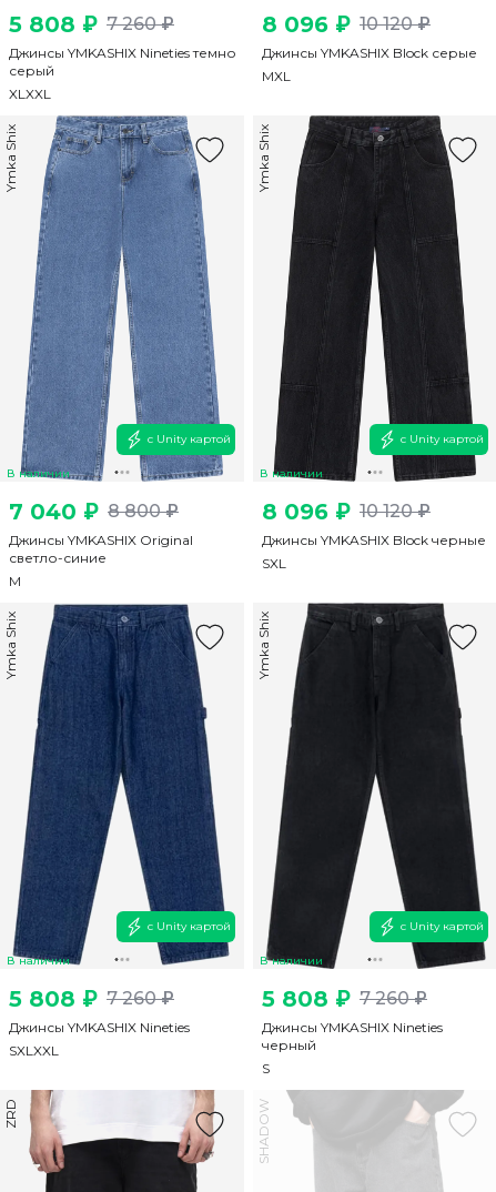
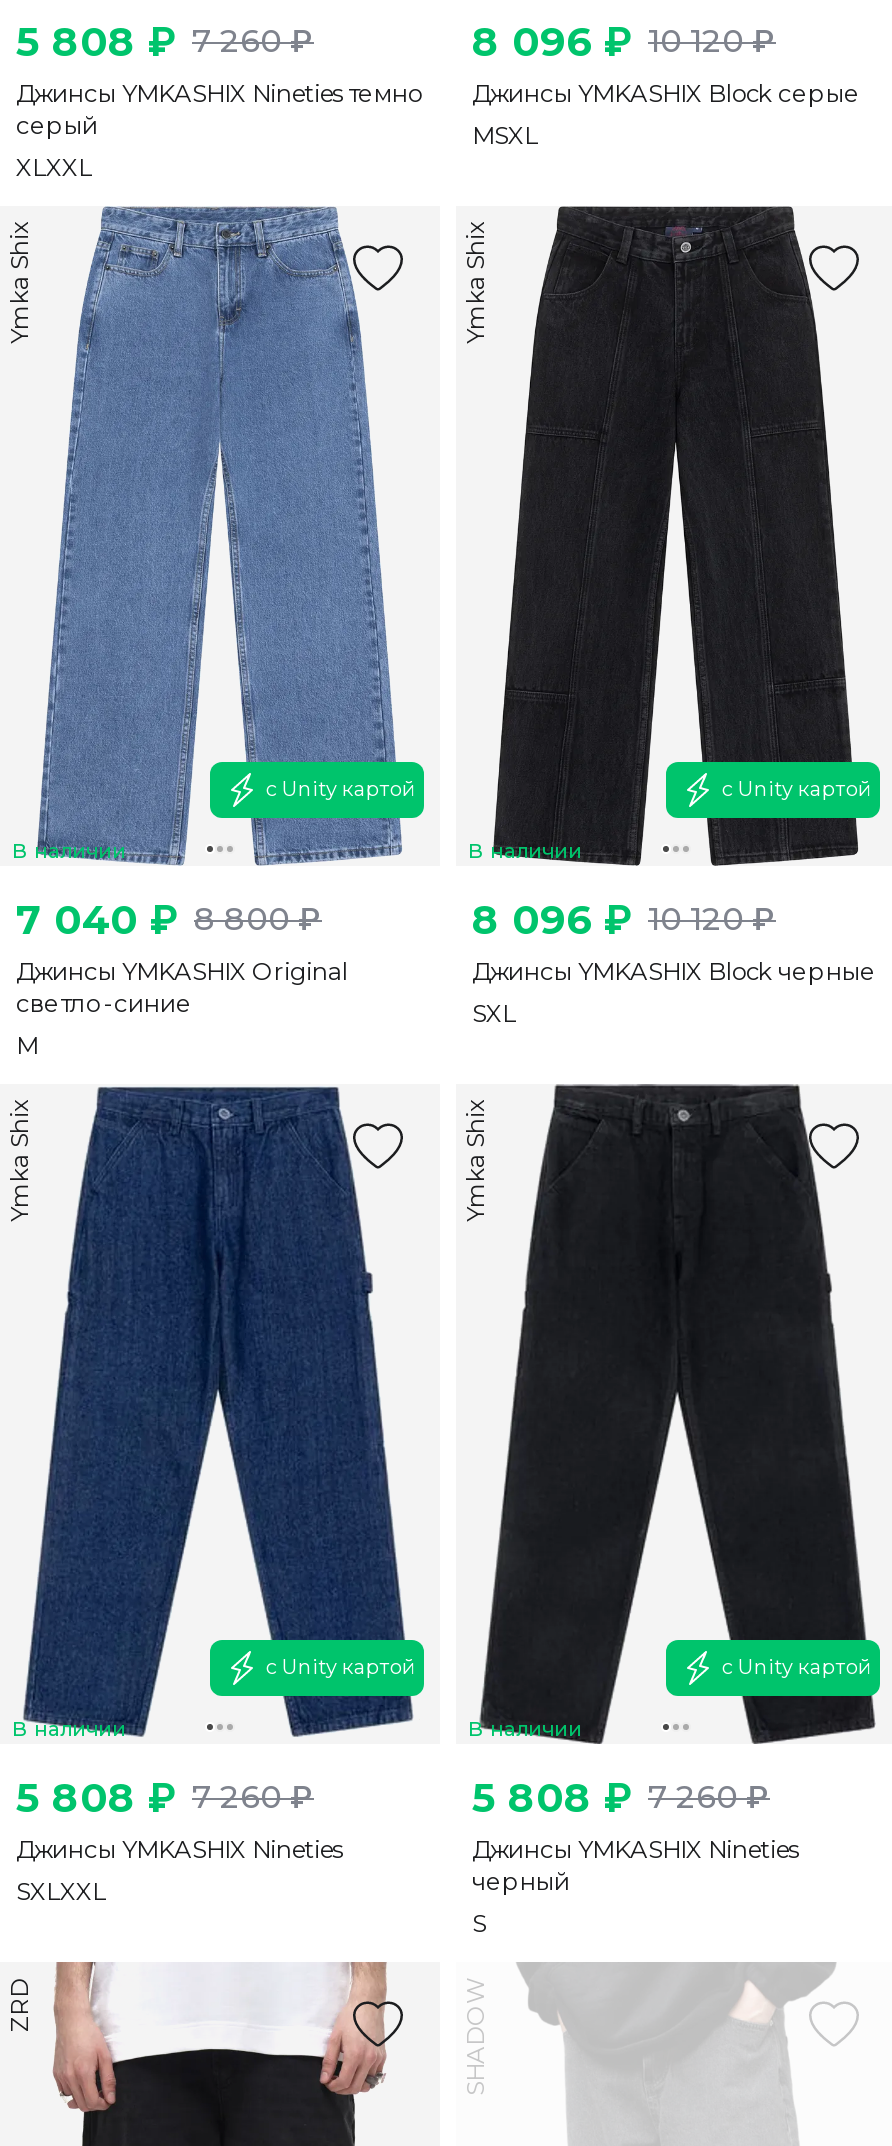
[262,68,291,84] MXL -> [472,120,538,150] MSXL

